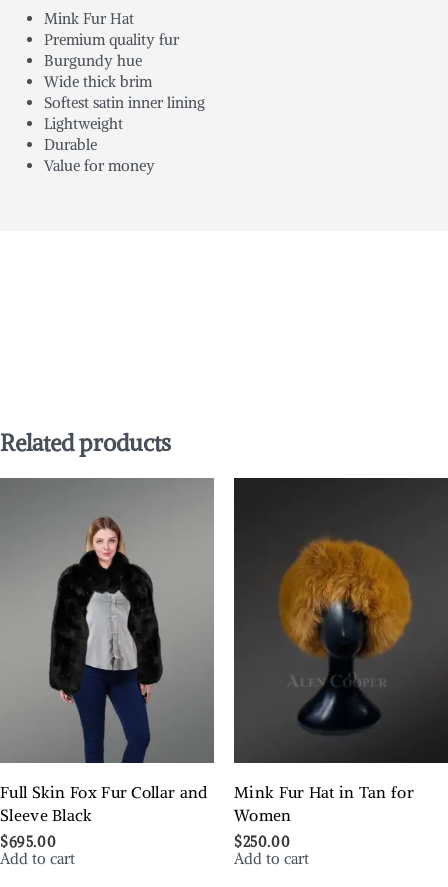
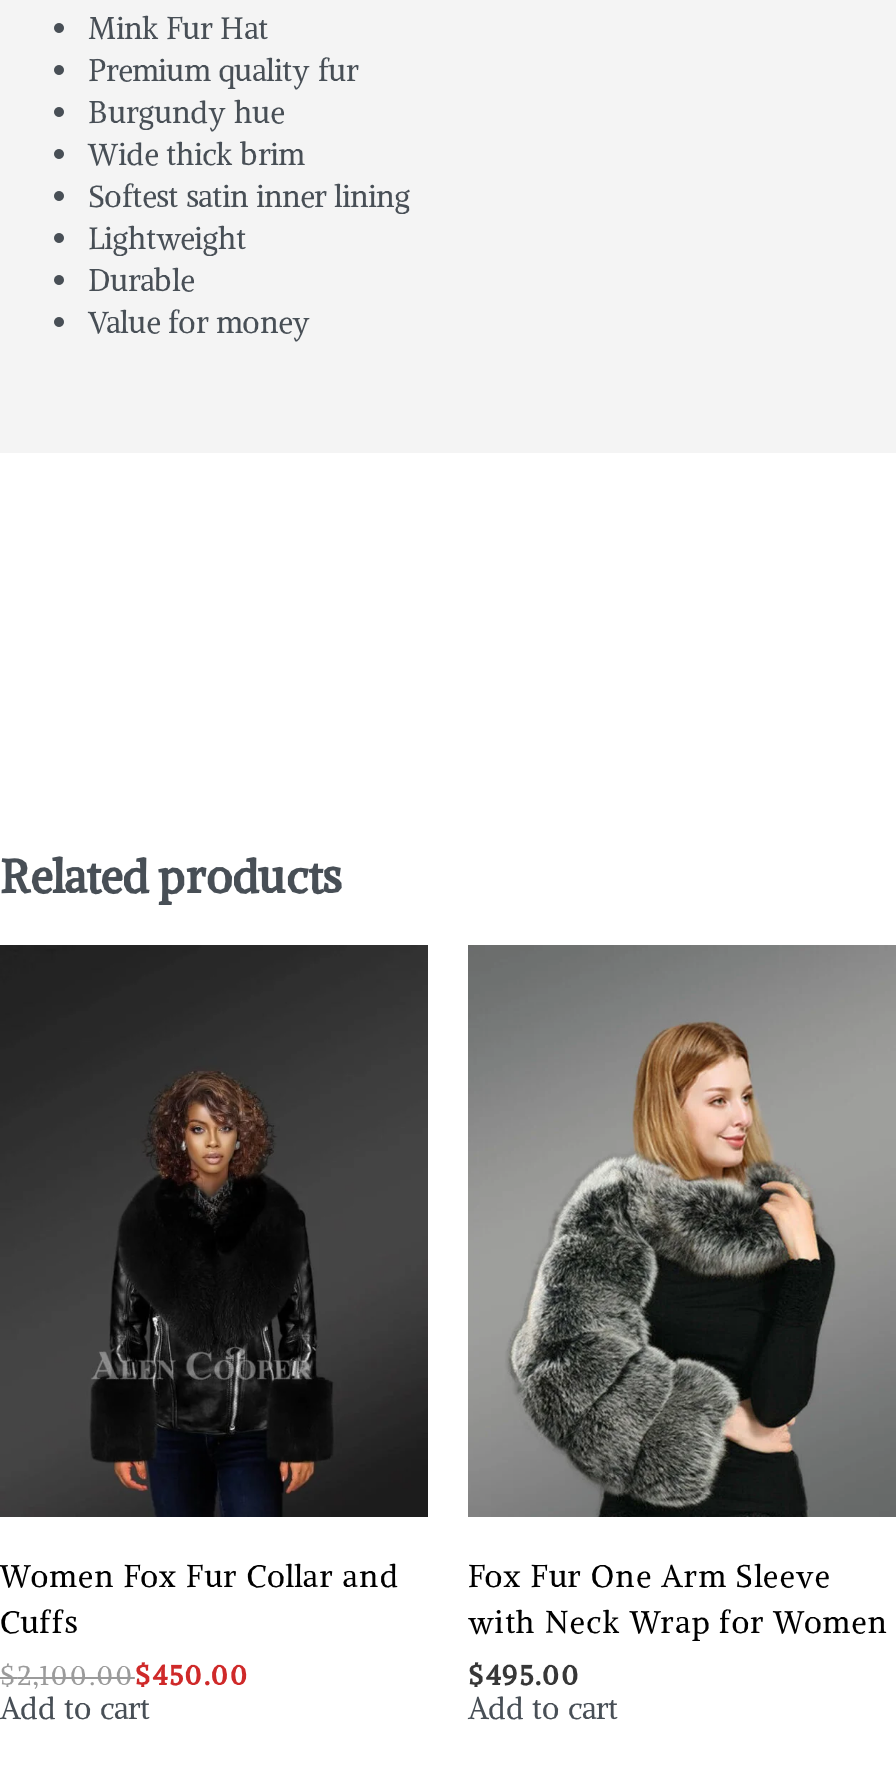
[0,478,214,825] [image] | Full Skin Fox Fur Collar and | Sleeve Black -> [0,945,428,1641] [image] | Women Fox Fur Collar and | Cuffs
[234,479,445,825] [image] | Mink Fur Hat in Tan for | Women -> [468,945,890,1641] [image] | Fox Fur One Arm Sleeve | with Neck Wrap for Women
[0,834,56,851] $695.00 -> [0,1659,249,1693] $2,100.00$450.00
[234,834,290,851] $250.00 -> [468,1659,580,1693] $495.00

